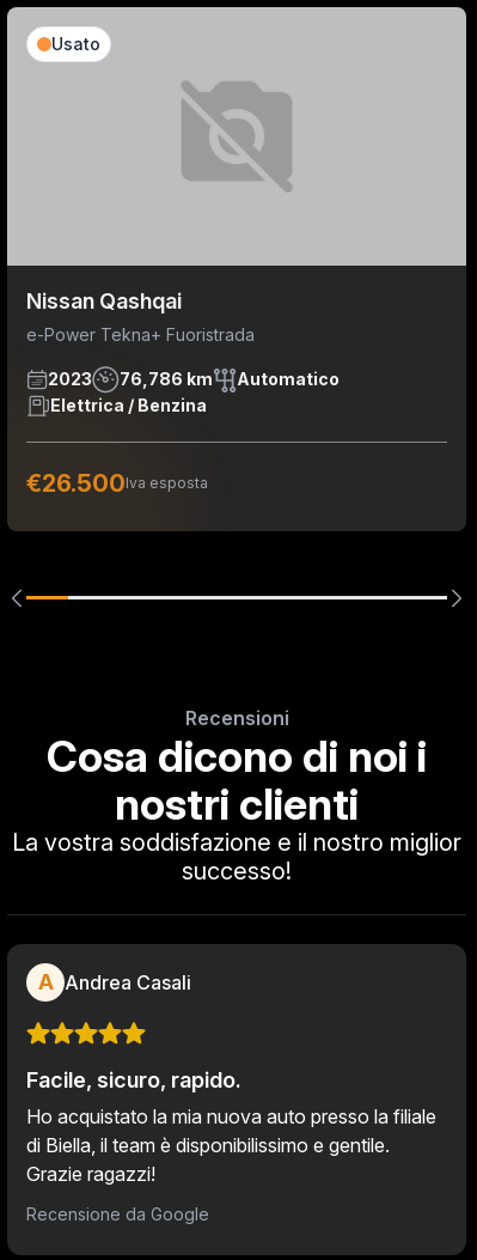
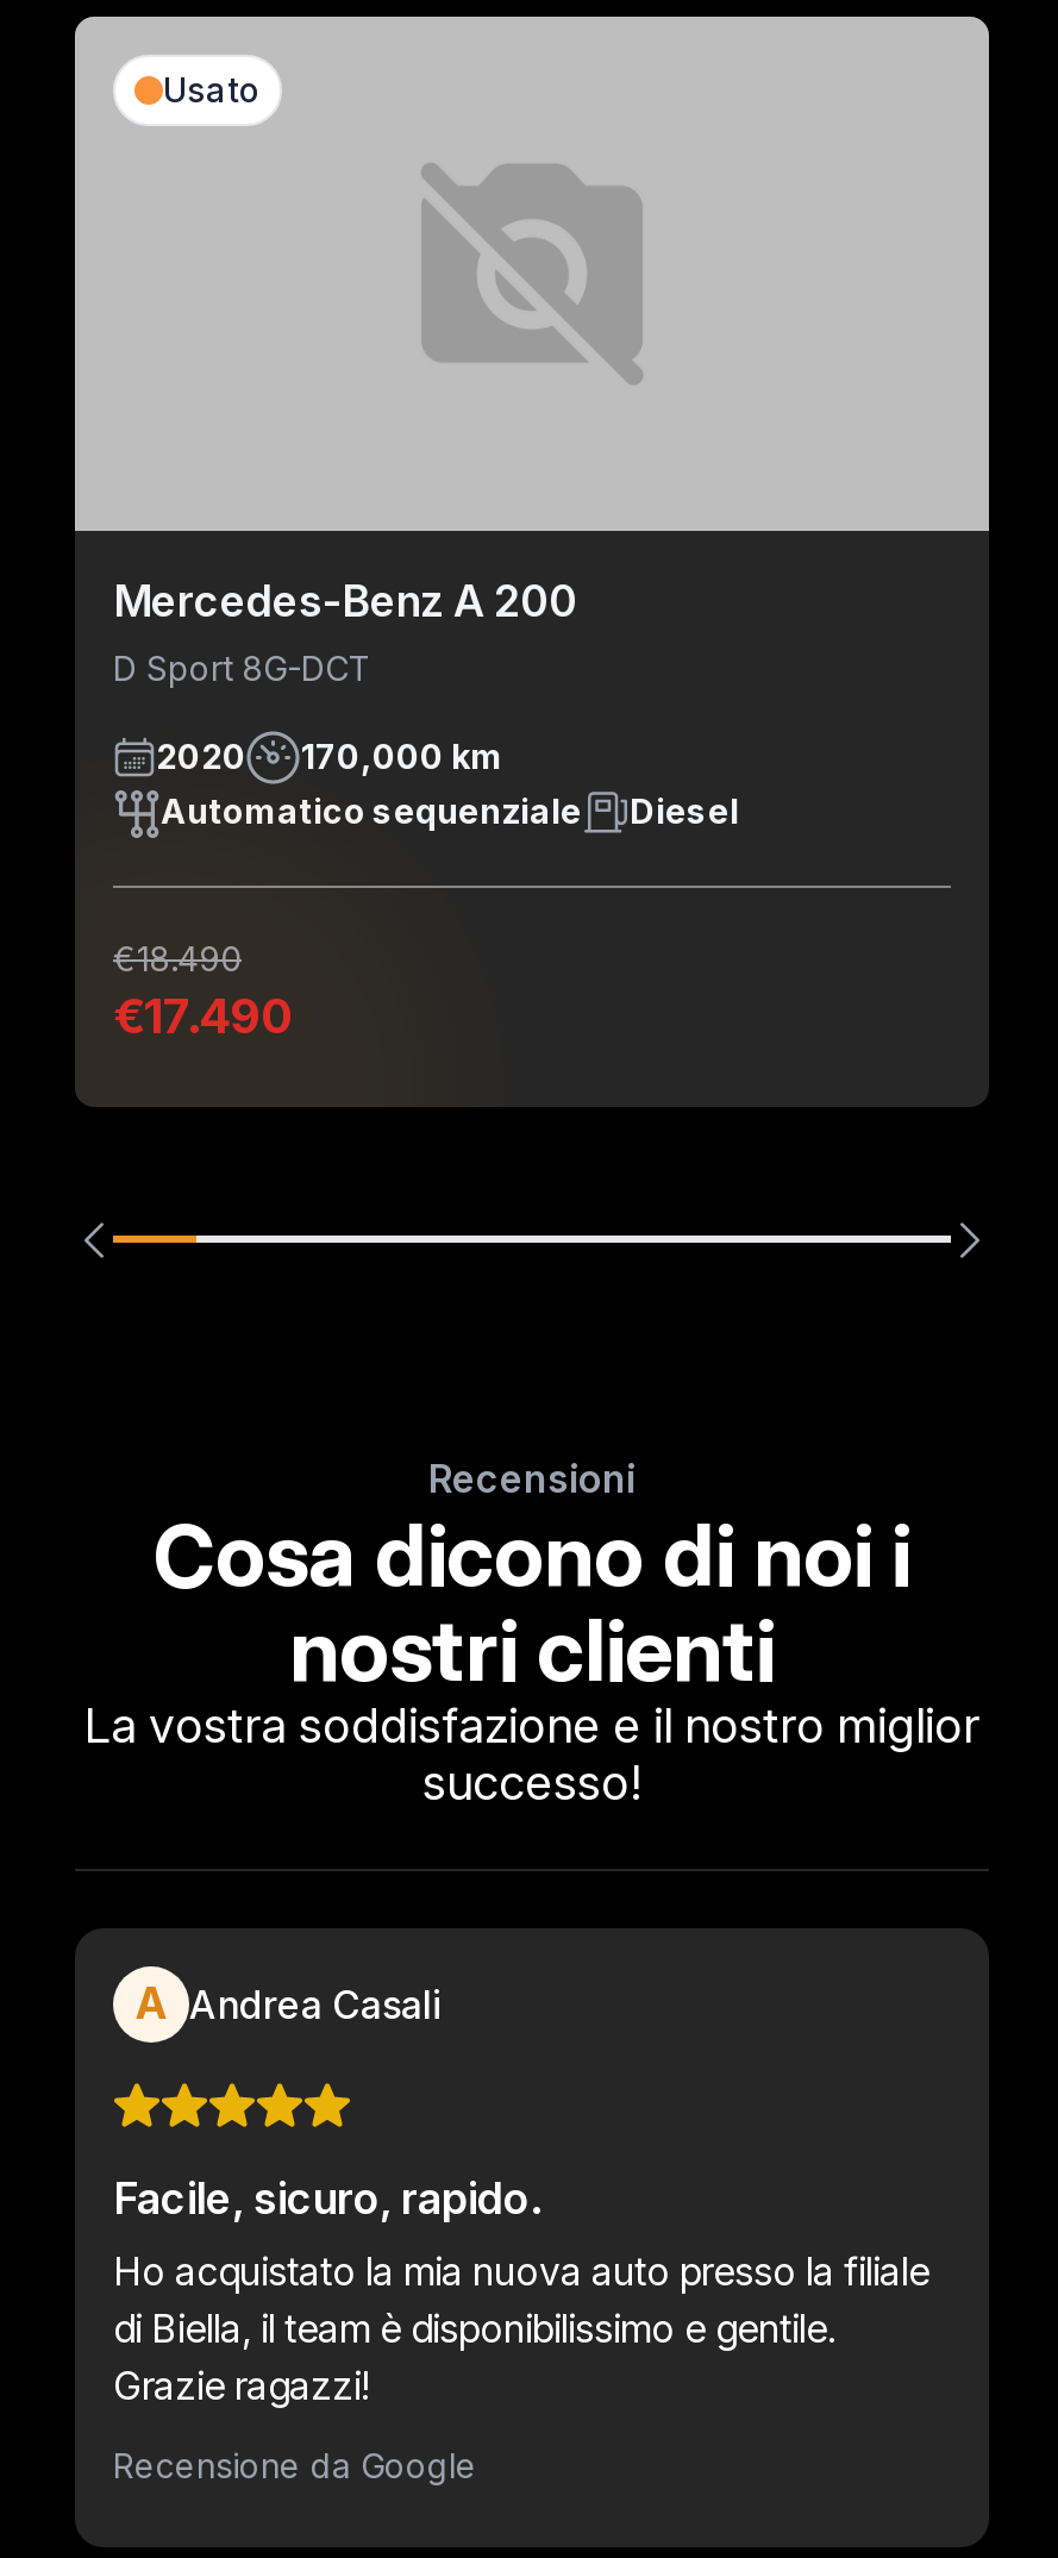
[26,288,255,344] Nissan Qashqai | e-Power Tekna+ Fuoristrada -> [113,576,577,688] Mercedes-Benz A 200 | D Sport 8G-DCT
[48,369,340,415] 2023 | 76,786 km | Automatico | Elettrica / Benzina -> [156,737,739,831] 2020 | 170,000 km | Automatico sequenziale | Diesel
[26,469,208,498] €26.500Iva esposta -> [113,938,294,1045] €18.490 | €17.490

